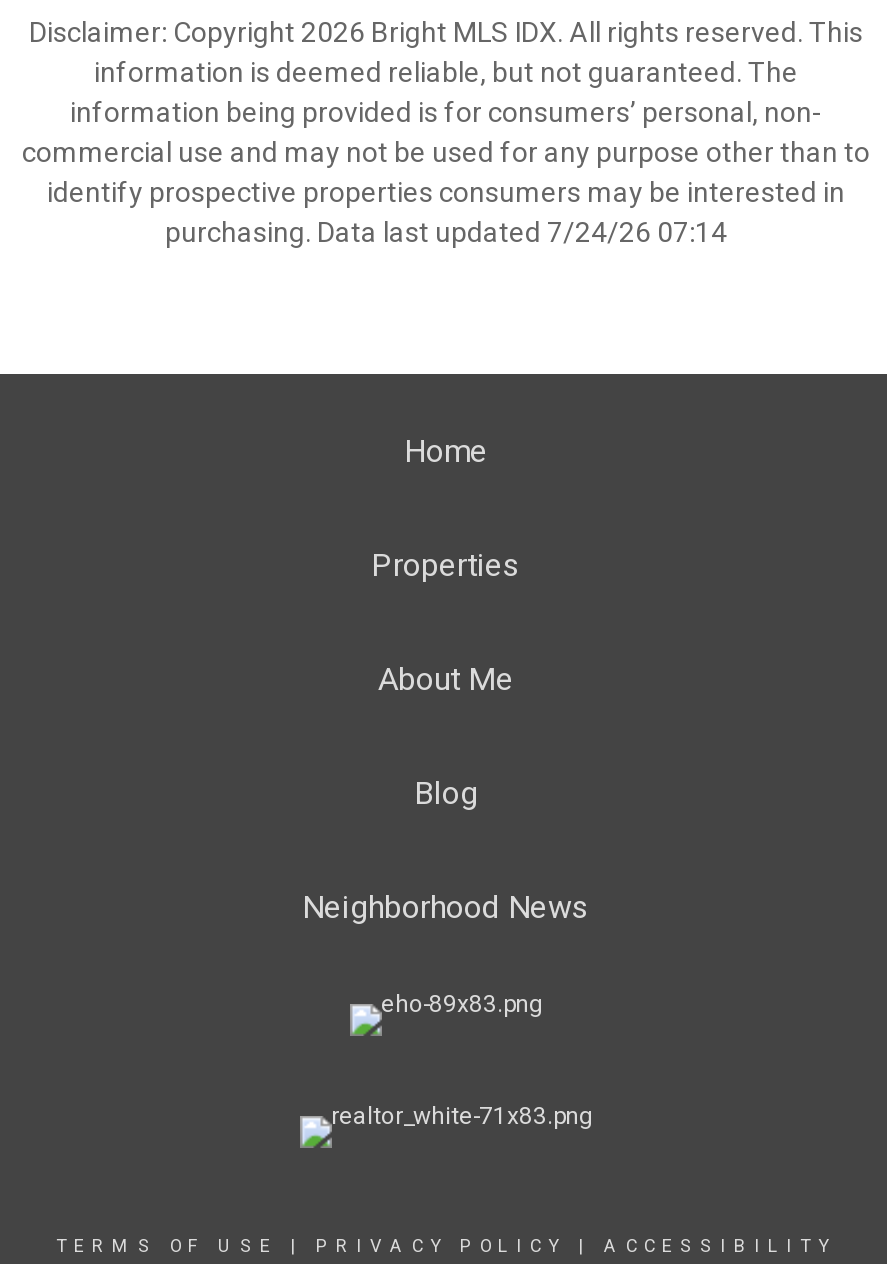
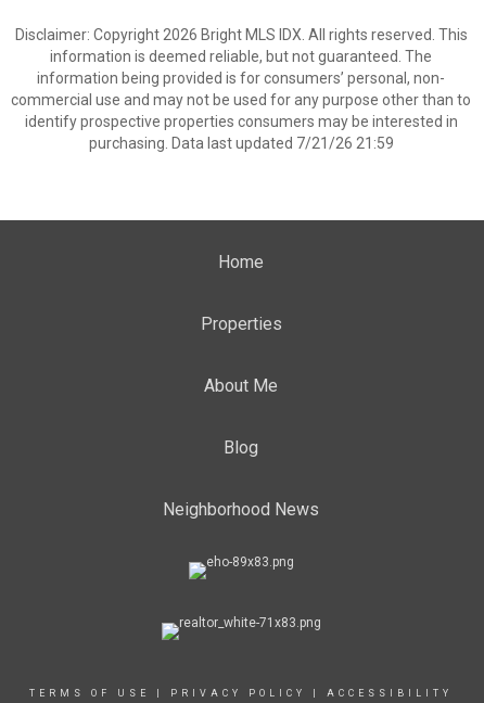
[165,216,727,248] purchasing. Data last updated 7/24/26 07:14 -> [88,135,393,152] purchasing. Data last updated 7/21/26 21:59

